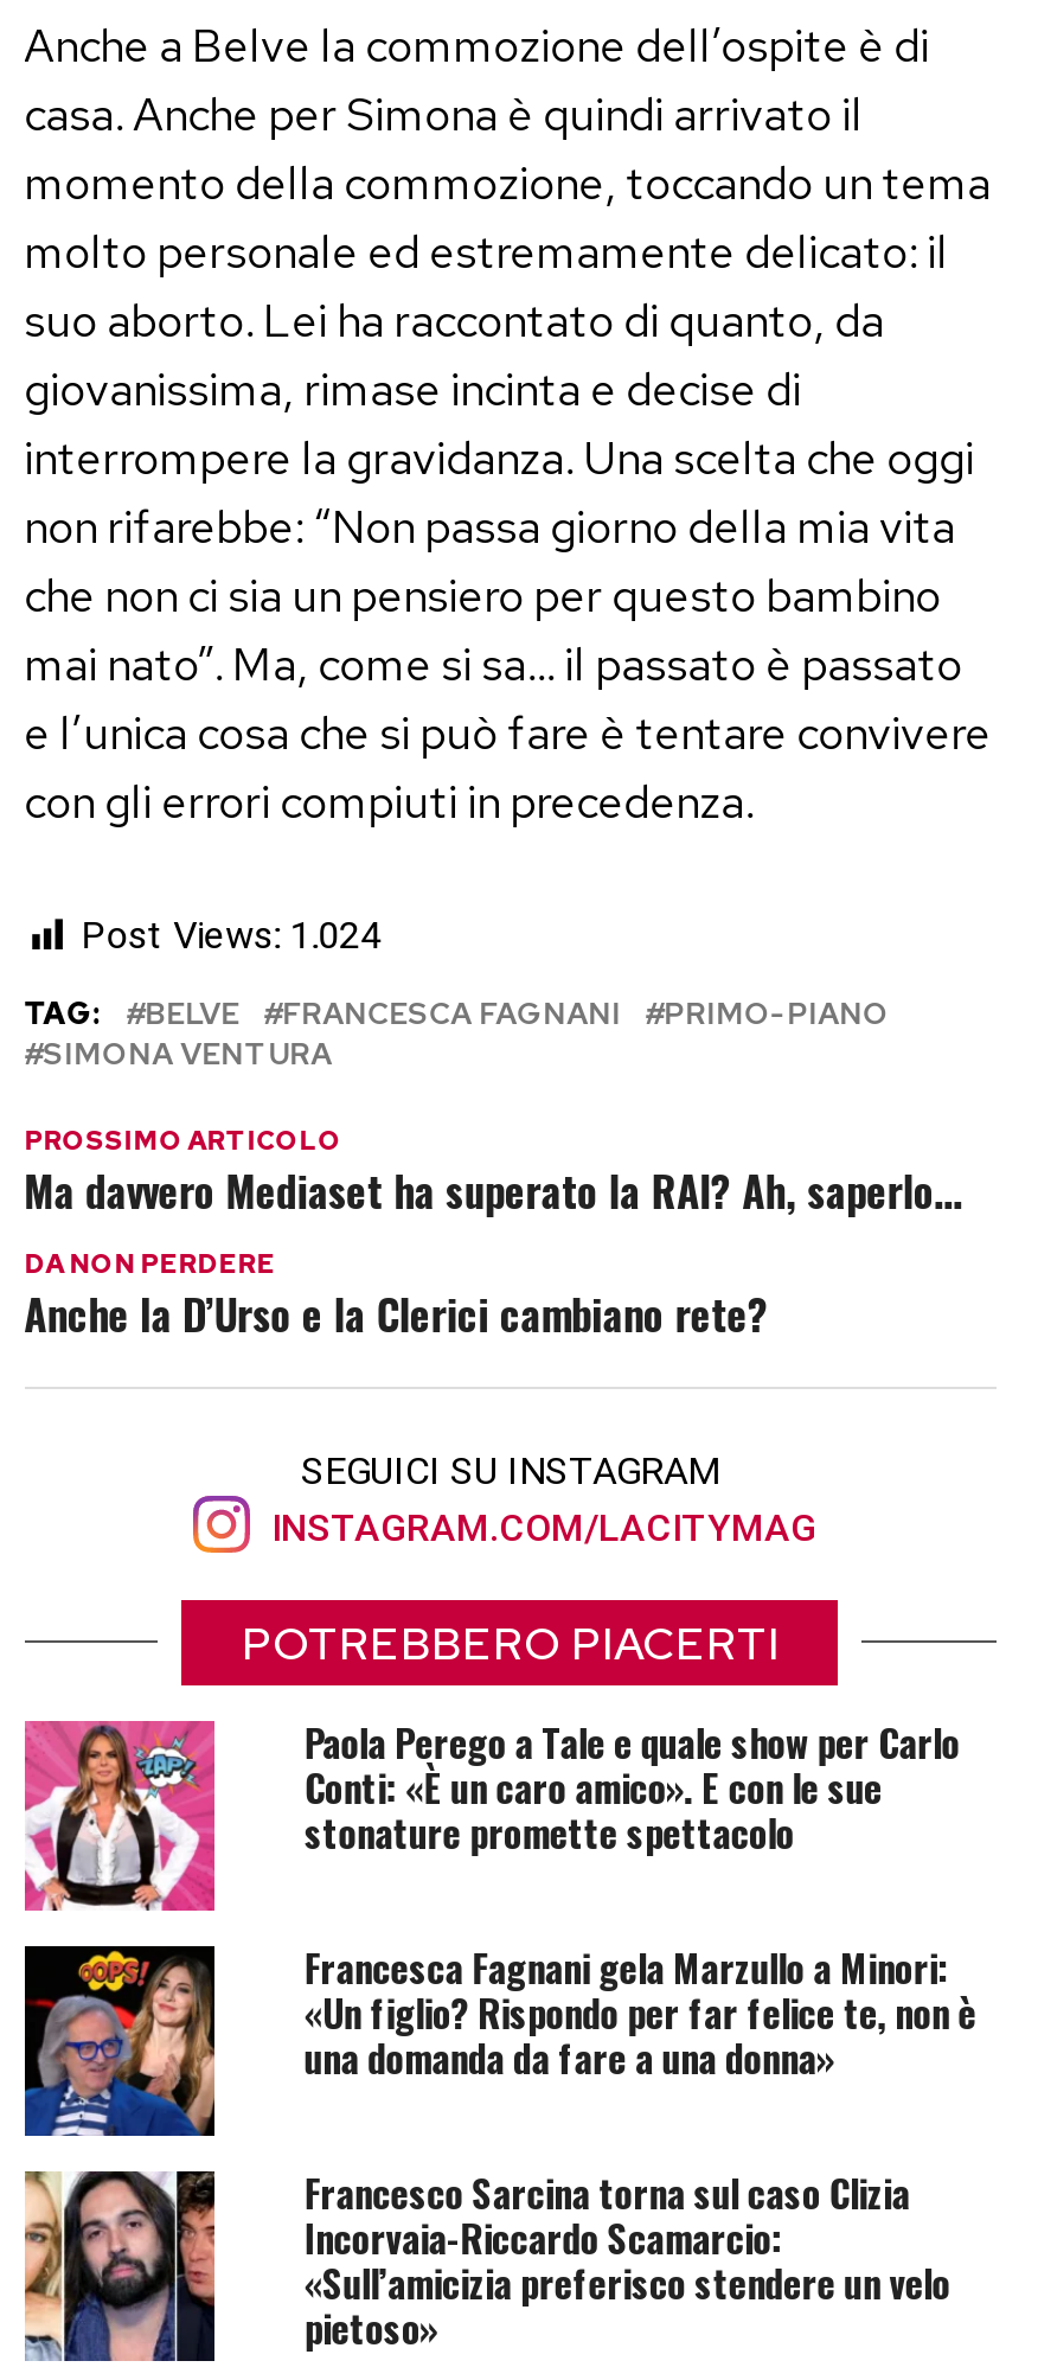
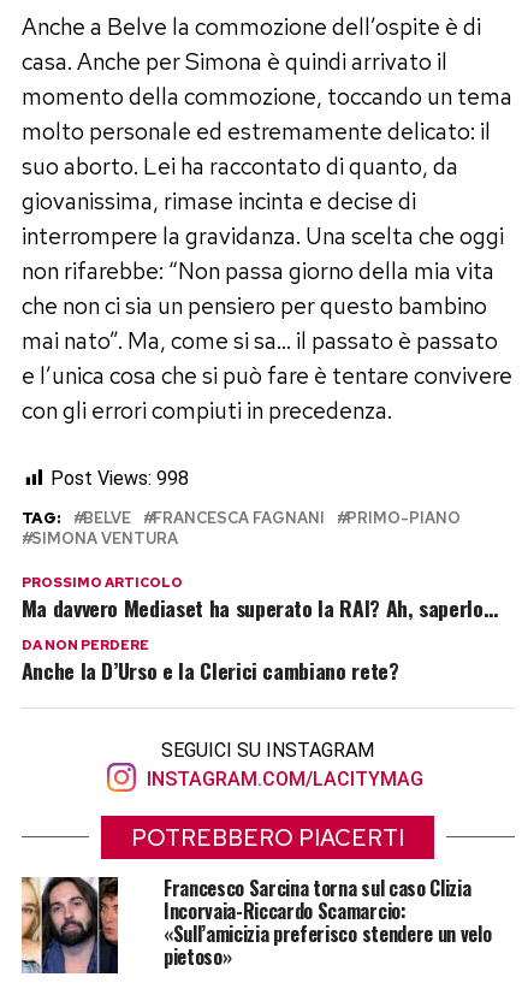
[81,913,382,958] Post Views: 1.024 -> [50,467,188,490] Post Views: 998
[23,1715,976,2087] [image] | Paola Perego a Tale e quale show per Carlo | Conti: «È un caro amico». E con le sue | stonature promette spettacolo | Francesca Fagnani gela Marzullo a Minori: | «Un figlio? Rispondo per far felice te, non è | una domanda da fare a una donna» -> none
[23,1944,217,2138] [image] -> none

